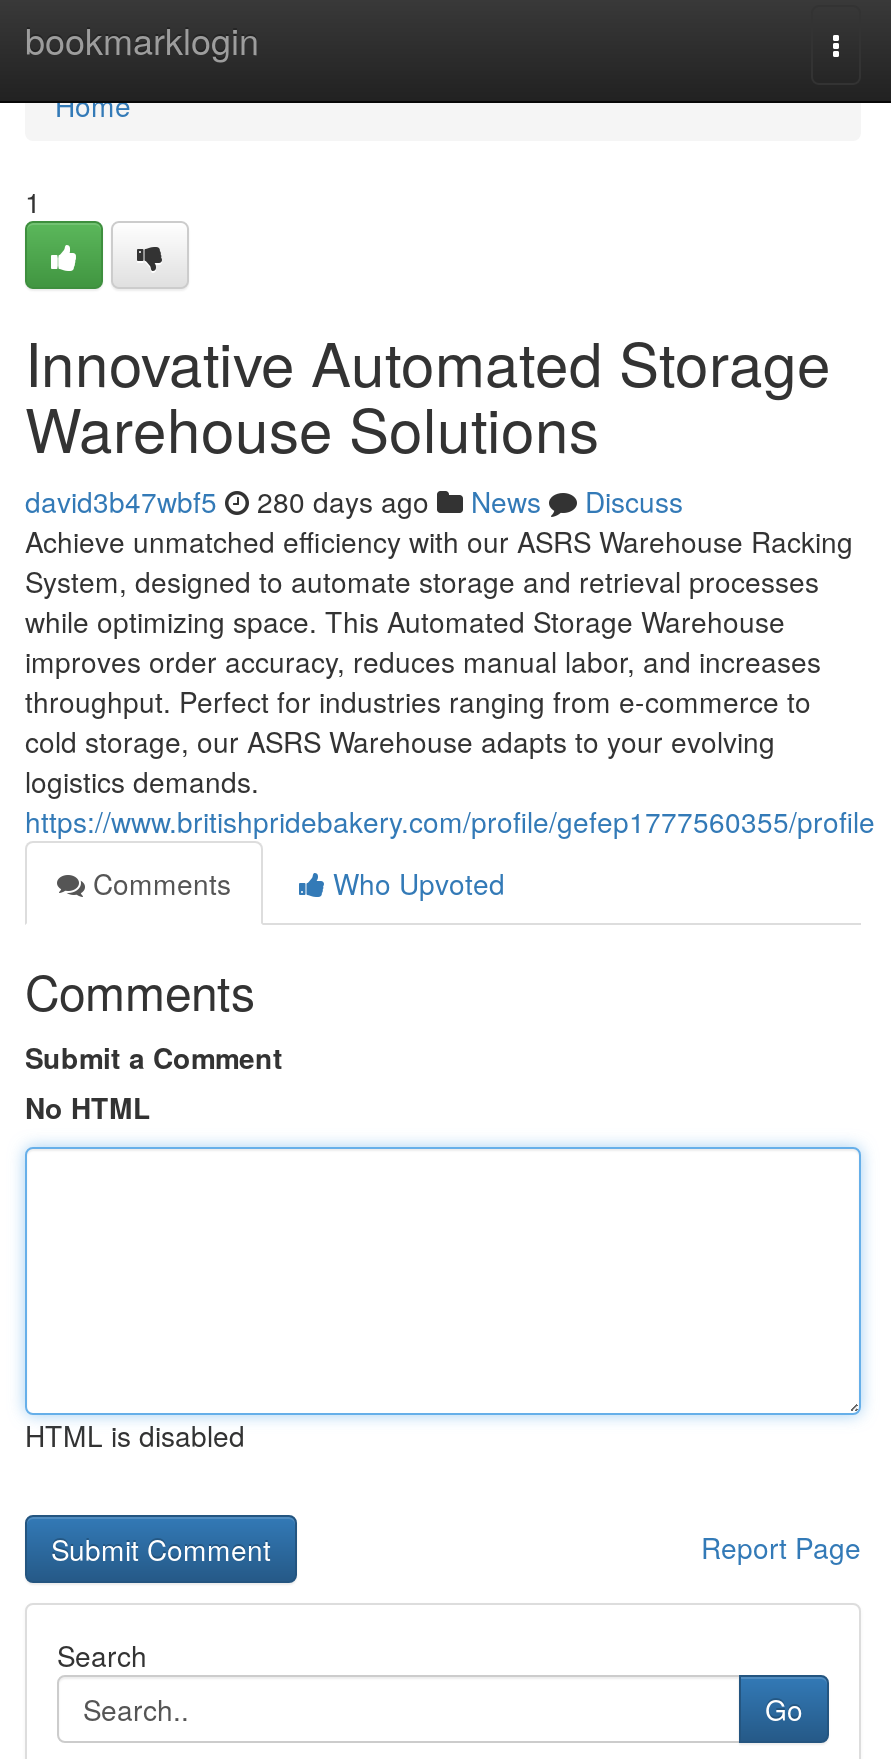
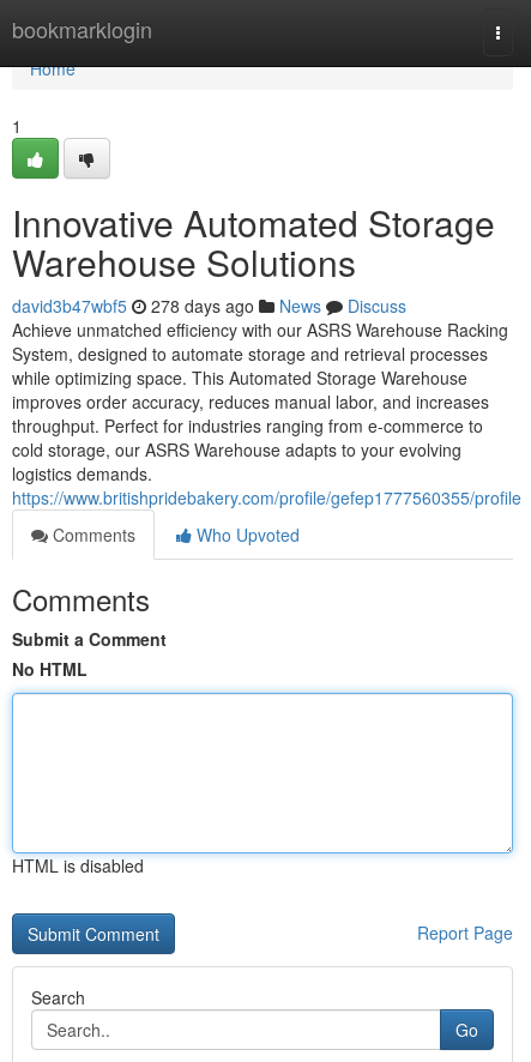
[25,481,683,521] david3b47wbf5 280 days ago News Discuss -> [12,294,406,318] david3b47wbf5 278 days ago News Discuss

